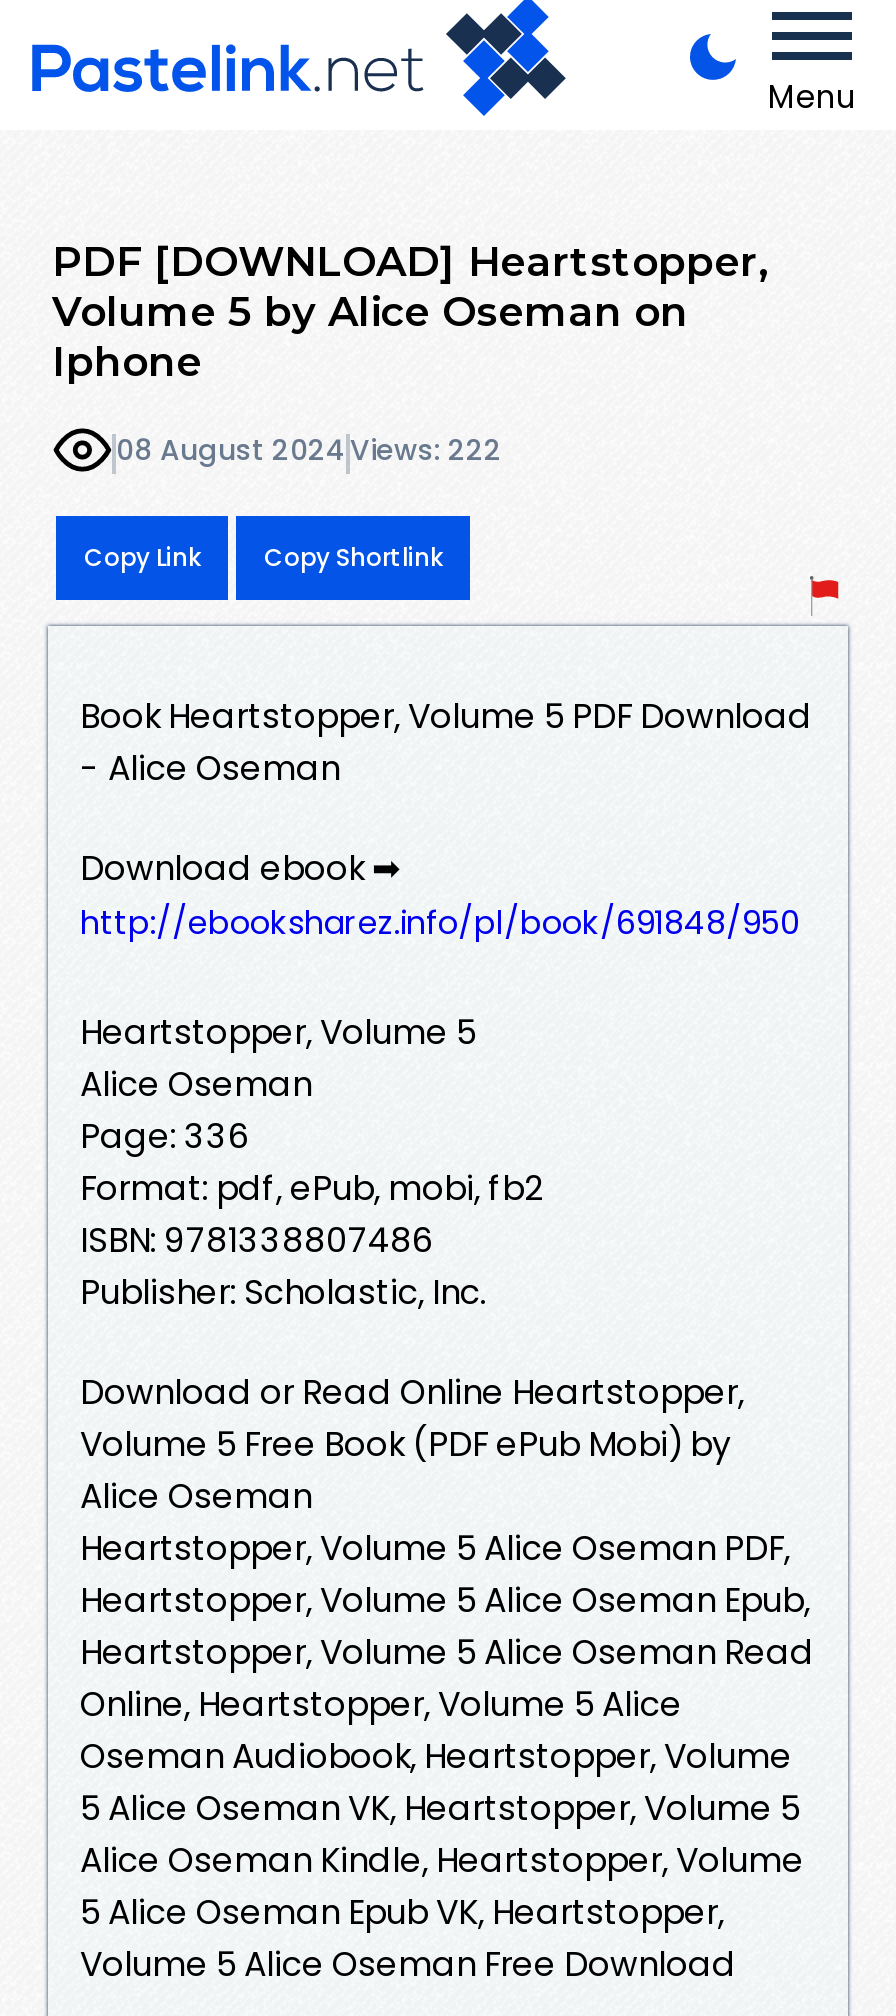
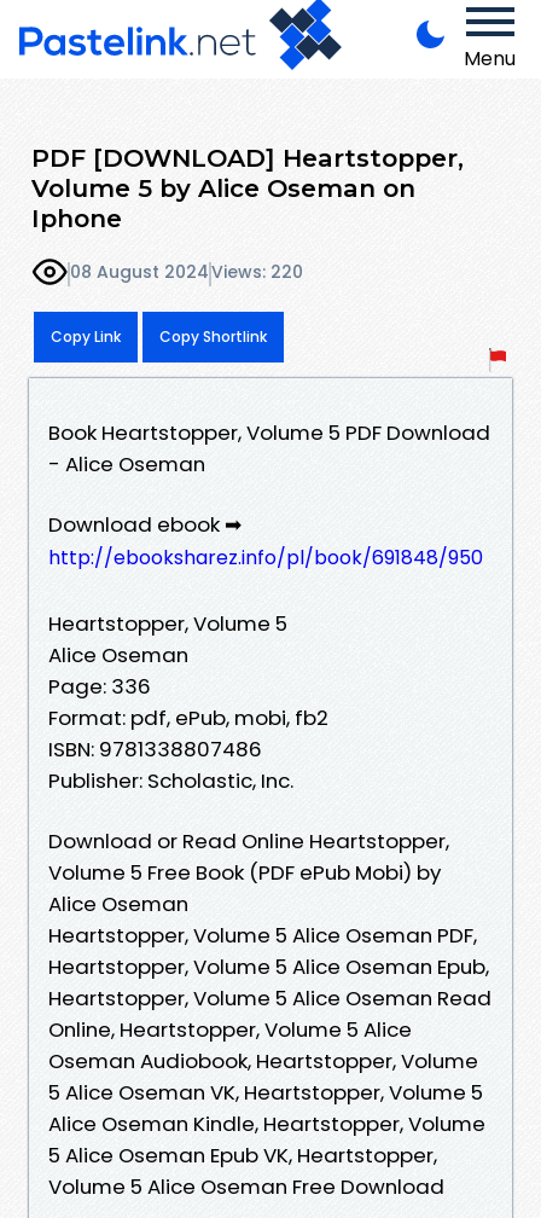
[116,431,502,471] 08 August 2024 Views: 222 -> [70,260,303,284] 08 August 2024 Views: 220

